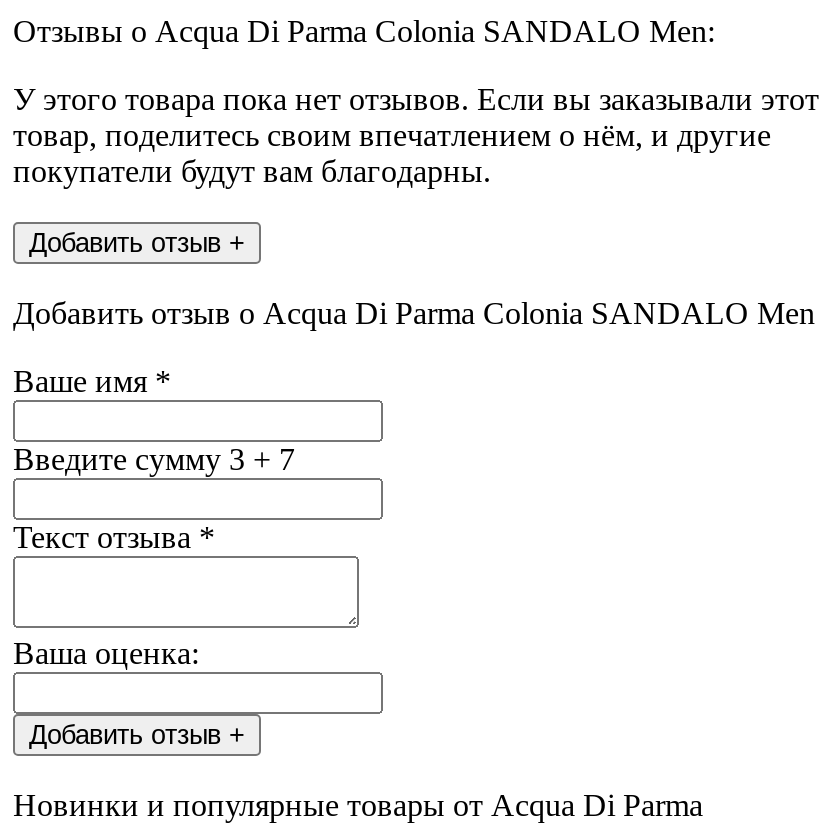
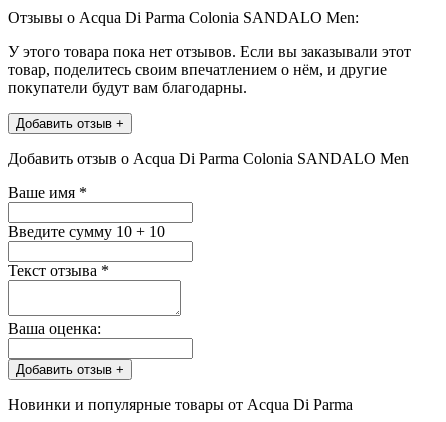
[13,443,295,477] Введите сумму 3 + 7 -> [8,223,165,240] Введите сумму 10 + 10

